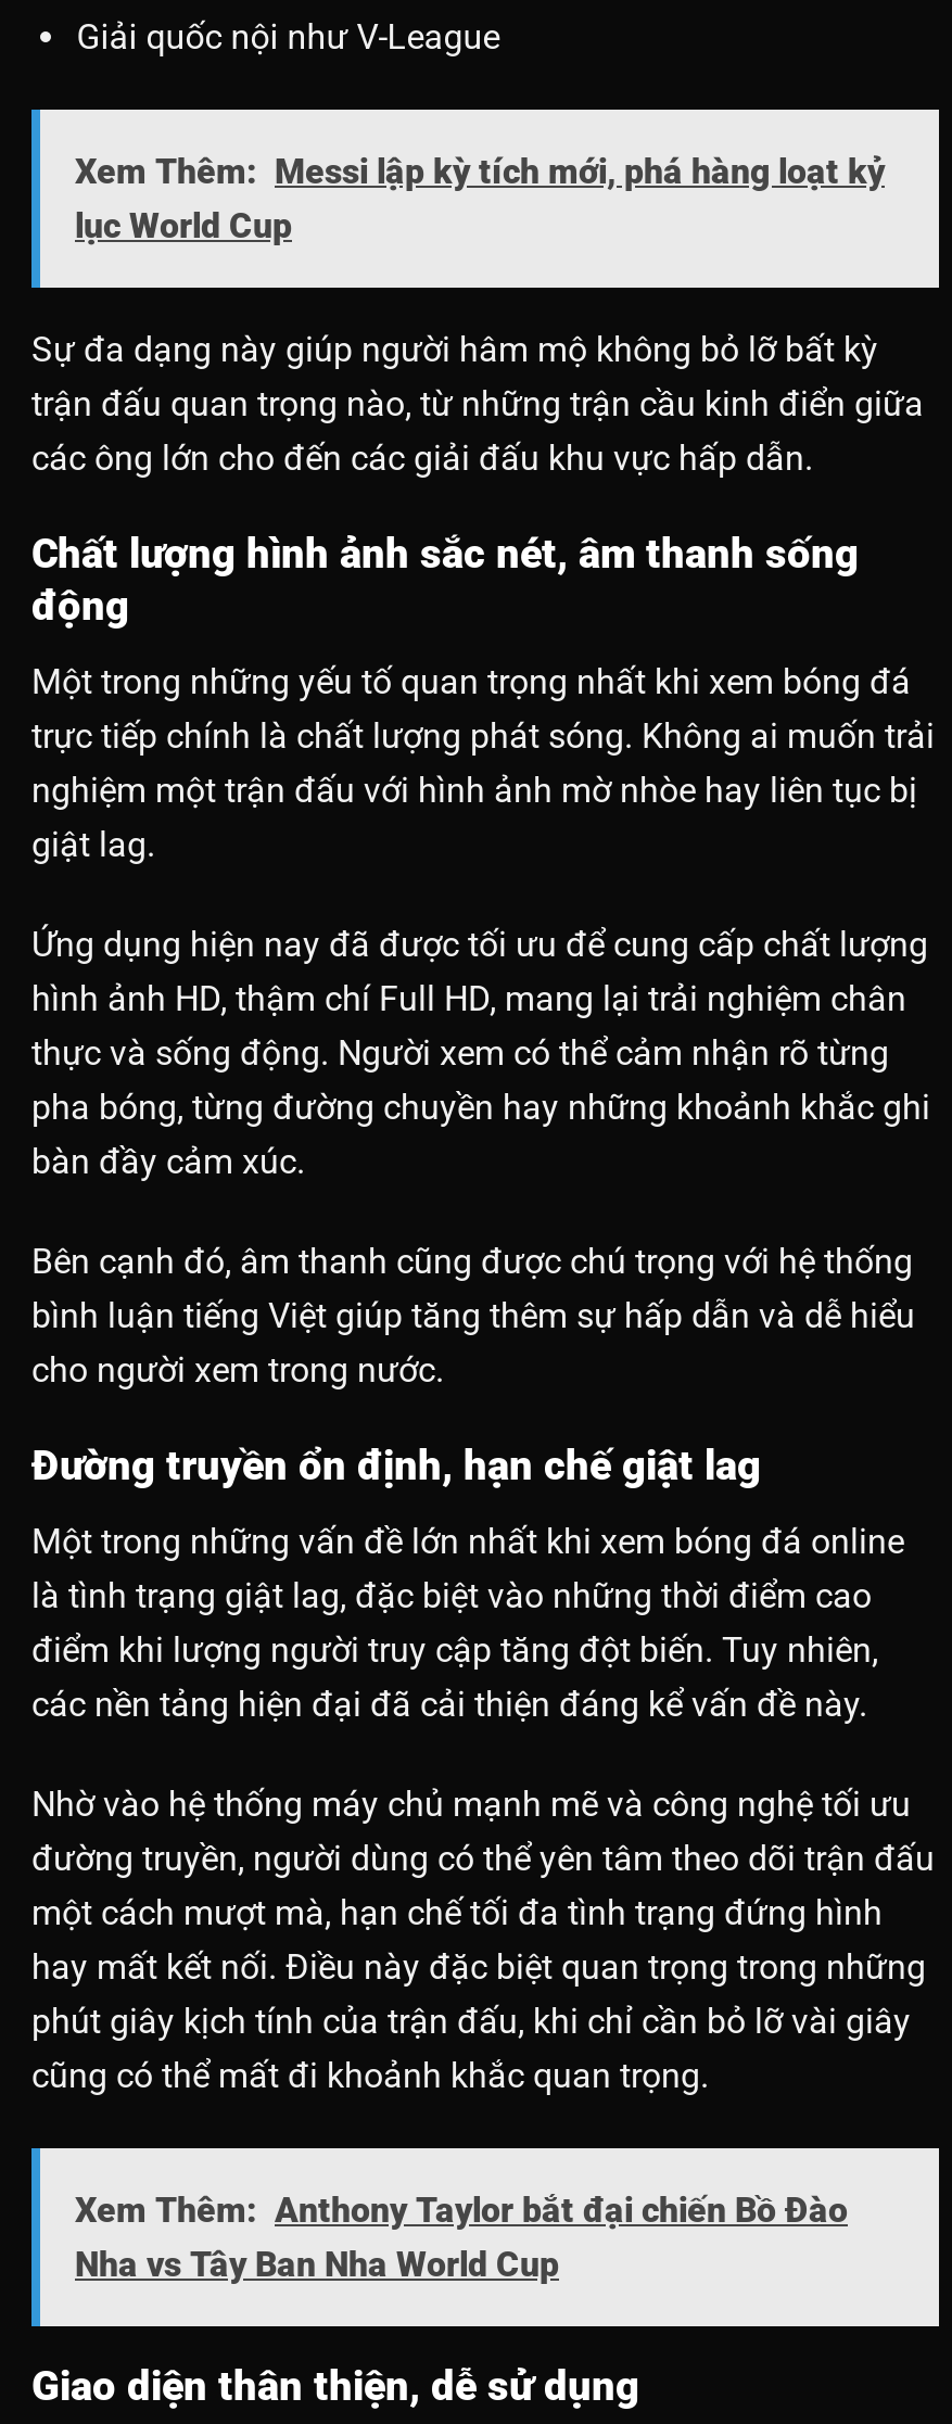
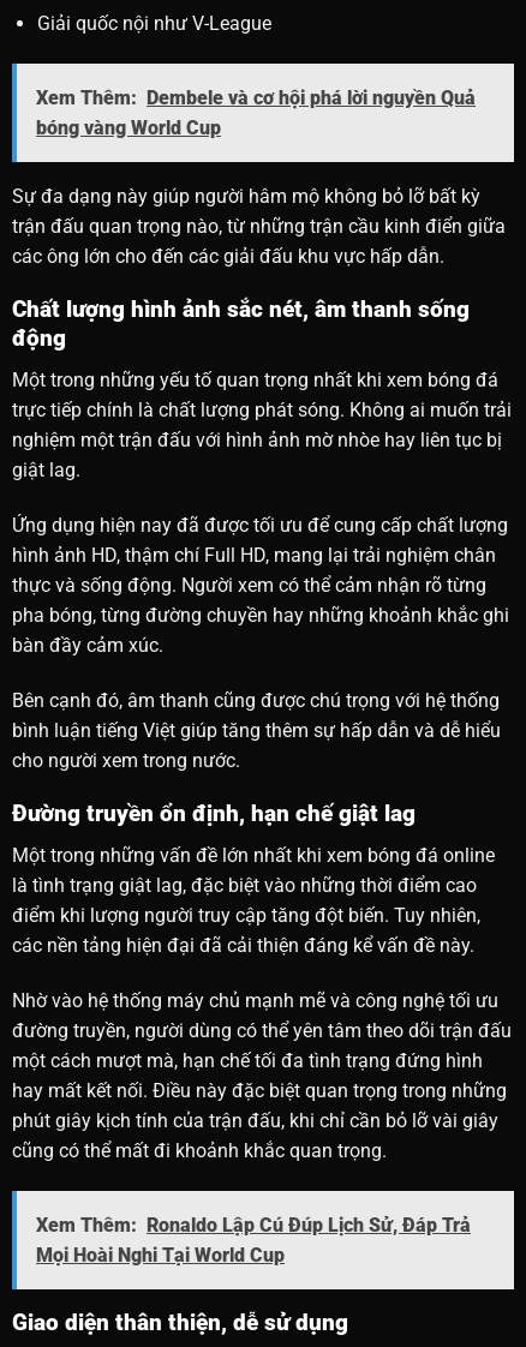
[75,150,885,246] Xem Thêm: Messi lập kỳ tích mới, phá hàng loạt kỷ | lục World Cup -> [36,86,476,139] Xem Thêm: Dembele và cơ hội phá lời nguyền Quả | bóng vàng World Cup
[75,2189,848,2284] Xem Thêm: Anthony Taylor bắt đại chiến Bồ Đào | Nha vs Tây Ban Nha World Cup -> [36,1213,471,1266] Xem Thêm: Ronaldo Lập Cú Đúp Lịch Sử, Đáp Trả | Mọi Hoài Nghi Tại World Cup

